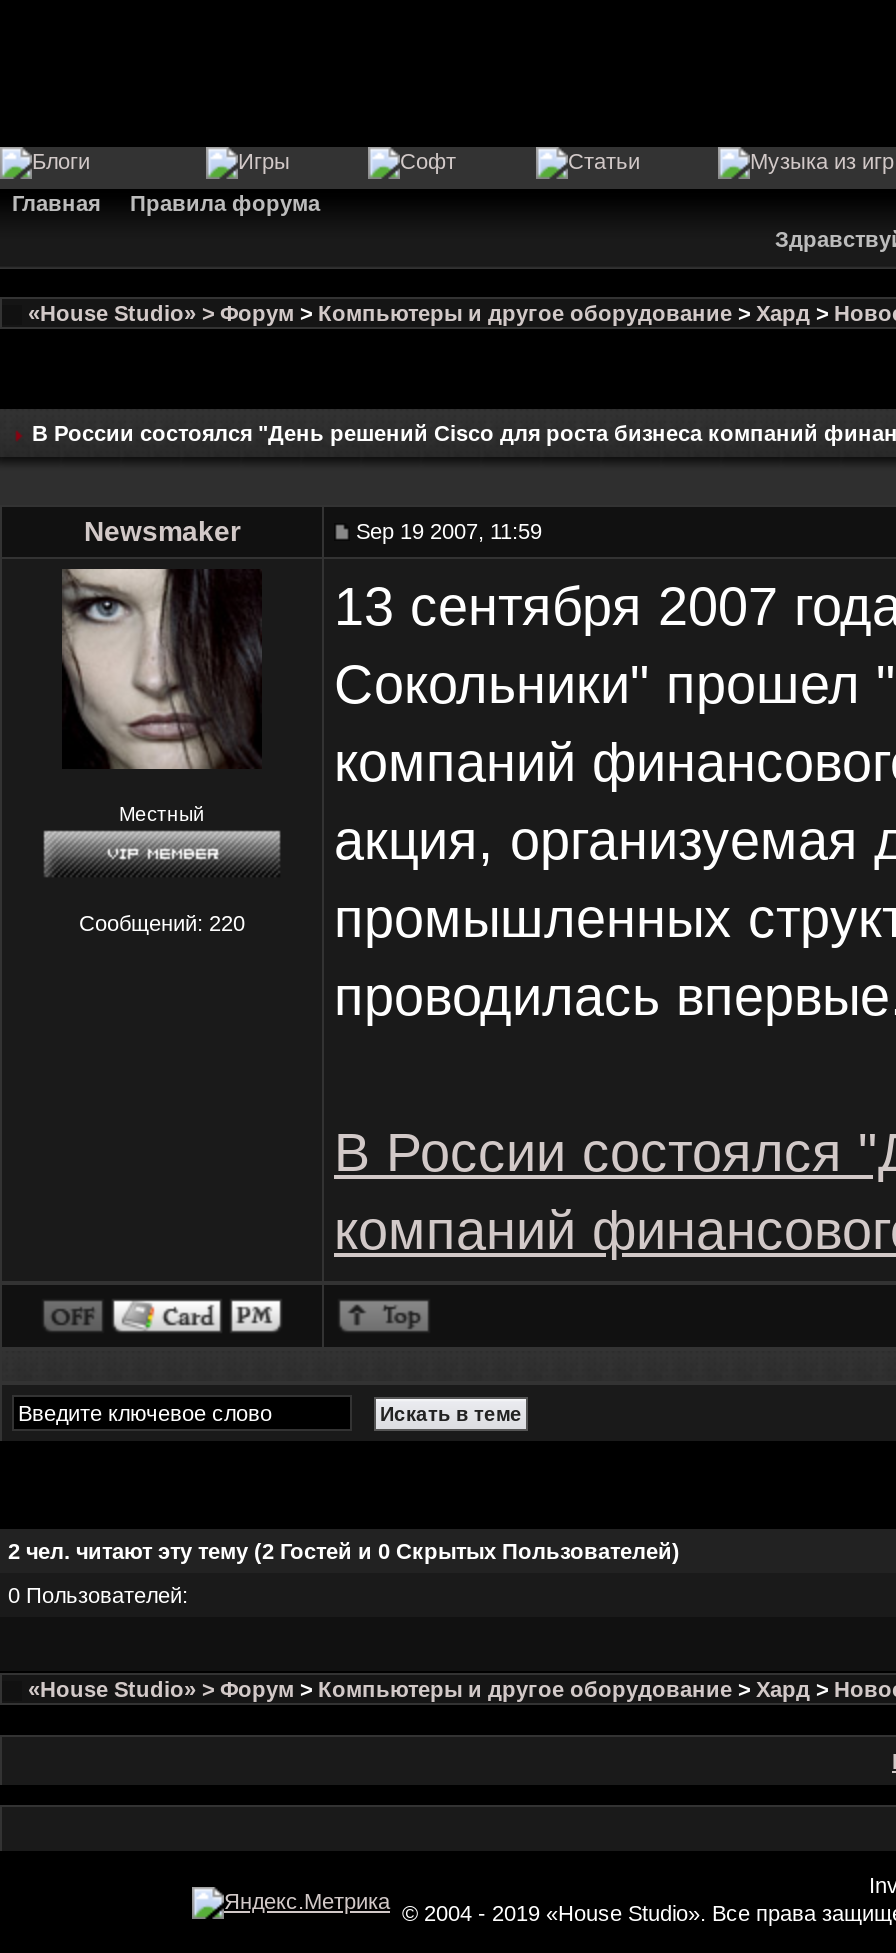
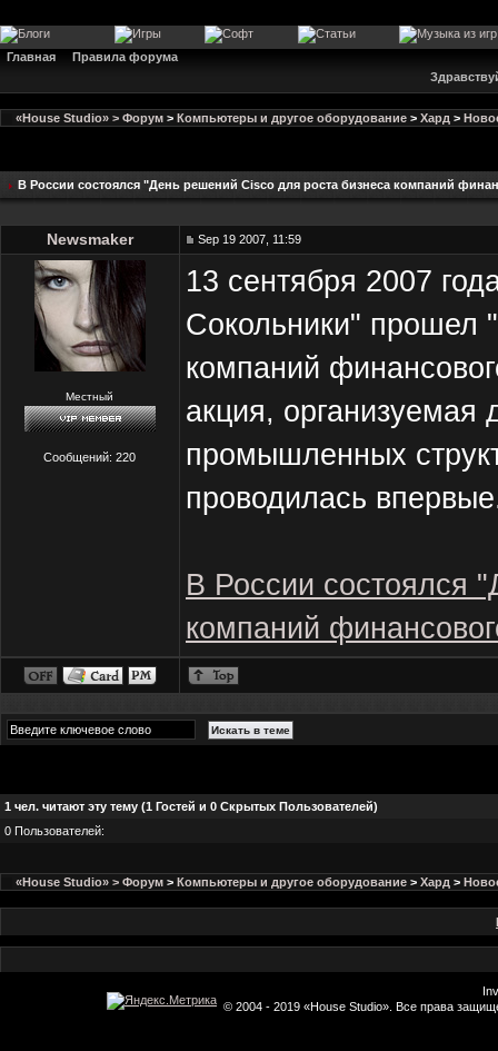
[8,1539,680,1563] 2 чел. читают эту тему (2 Гостей и 0 Скрытых Пользователей) -> [4,800,378,813] 1 чел. читают эту тему (1 Гостей и 0 Скрытых Пользователей)

